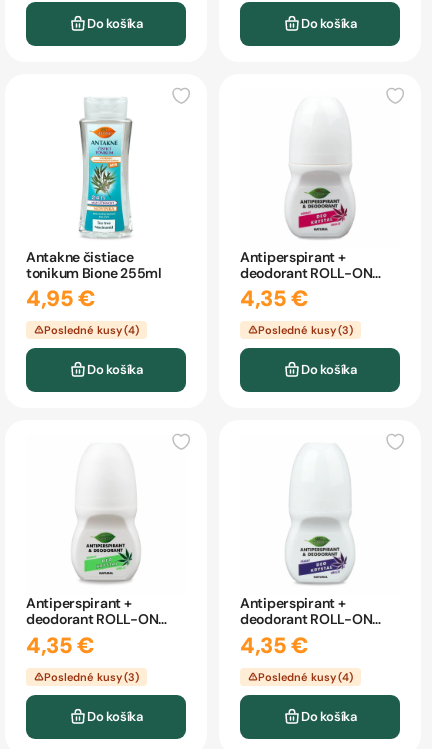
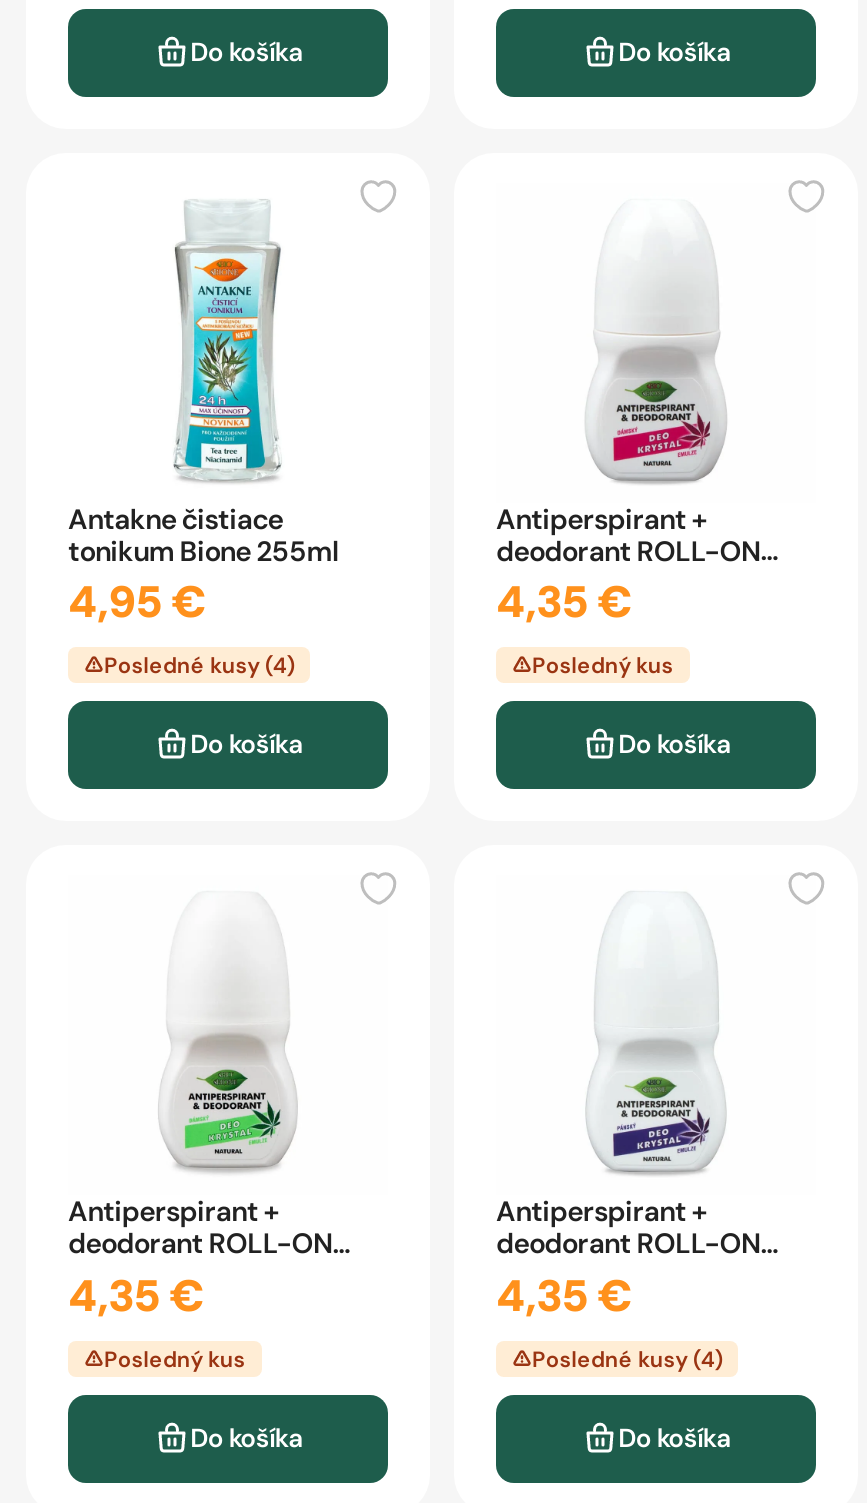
[258,323,353,337] Posledné kusy (3) -> [532,651,673,679] Posledný kus
[44,670,139,684] Posledné kusy (3) -> [104,1345,245,1373] Posledný kus

